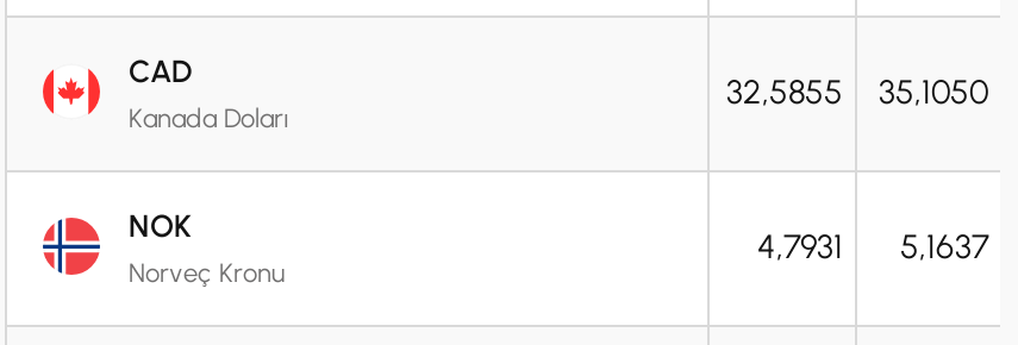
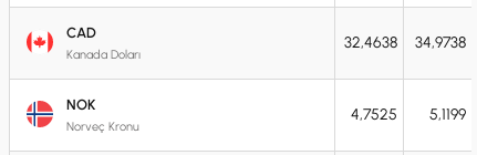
[726,72,843,112] 32,5855 -> [344,33,397,52] 32,4638
[878,72,988,112] 35,1050 -> [415,33,466,52] 34,9738
[757,226,843,267] 4,7931 -> [351,105,397,124] 4,7525
[900,226,988,267] 5,1637 -> [429,105,466,124] 5,1199

